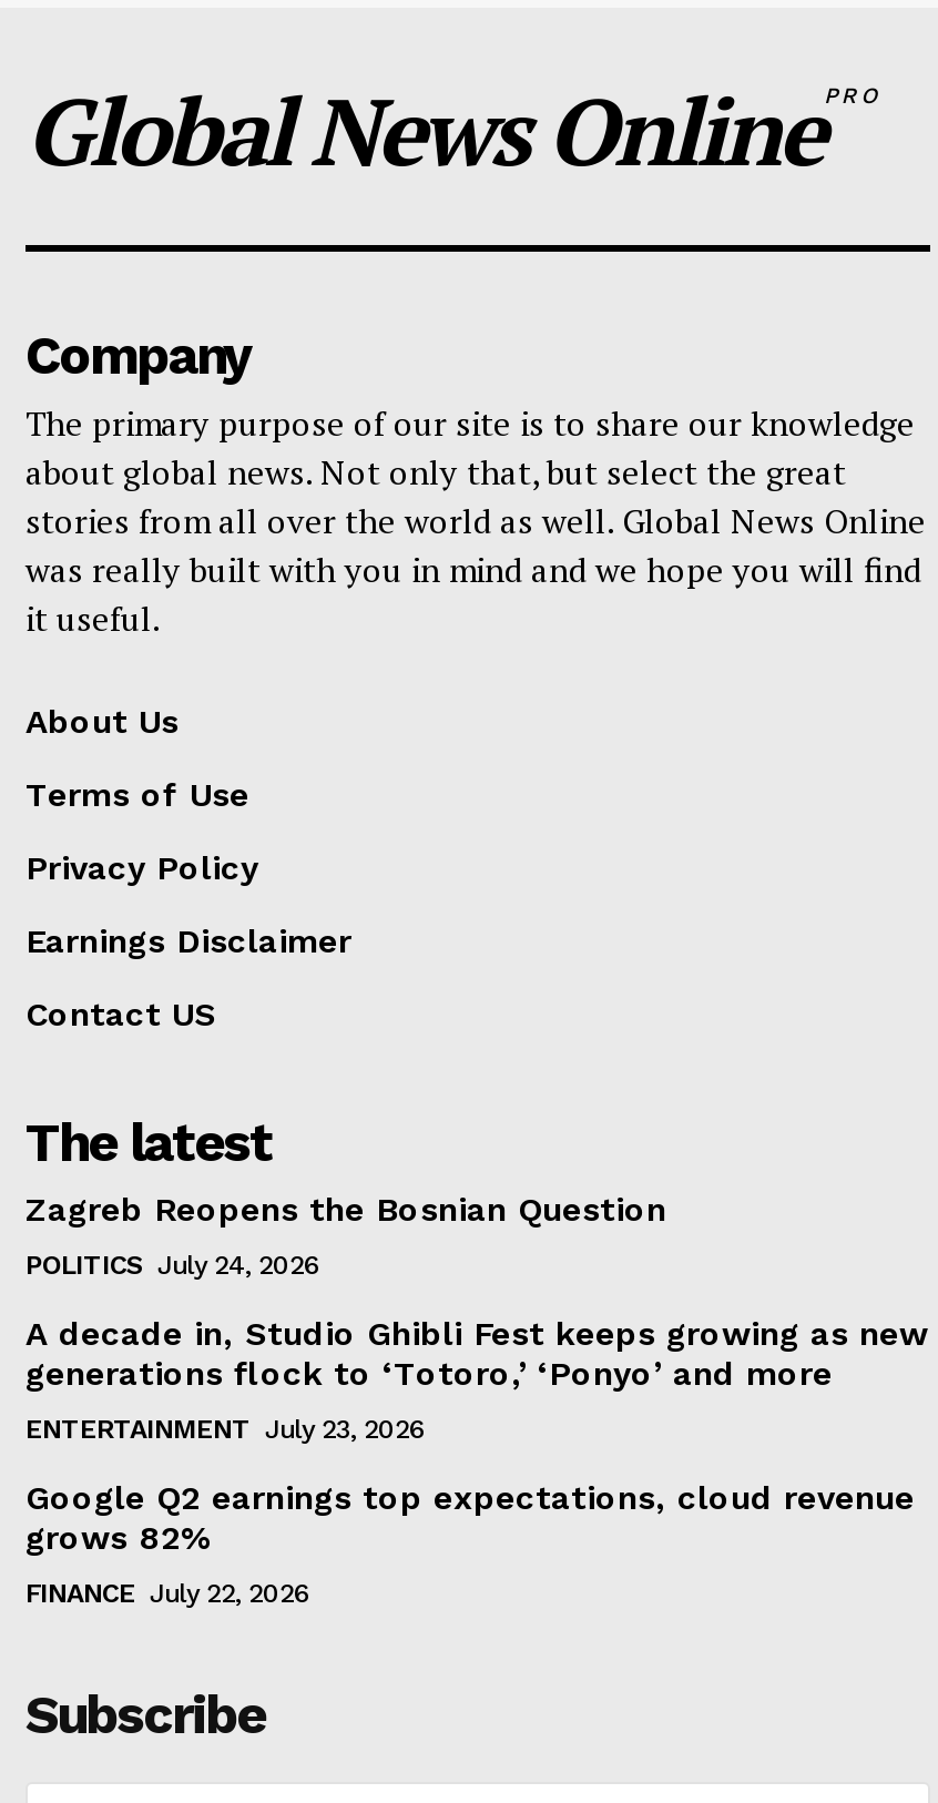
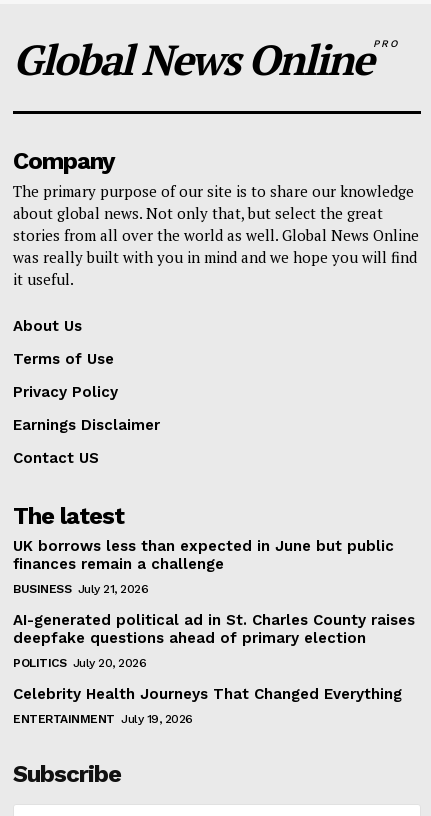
[26,1190,666,1230] Zagreb Reopens the Bosnian Question -> [13,537,394,573] UK borrows less than expected in June but public | finances remain a challenge
[26,1250,320,1281] POLITICS July 24, 2026 -> [13,582,148,596] BUSINESS July 21, 2026
[26,1315,928,1394] A decade in, Studio Ghibli Fest keeps growing as new | generations flock to ‘Totoro,’ ‘Ponyo’ and more -> [13,611,415,647] AI-generated political ad in St. Charles County raises | deepfake questions ahead of primary election
[26,1414,426,1446] ENTERTAINMENT July 23, 2026 -> [13,656,146,670] POLITICS July 20, 2026
[26,1479,915,1559] Google Q2 earnings top expectations, cloud revenue | grows 82% -> [13,685,402,703] Celebrity Health Journeys That Changed Everything
[26,1579,310,1610] FINANCE July 22, 2026 -> [13,712,192,726] ENTERTAINMENT July 19, 2026

